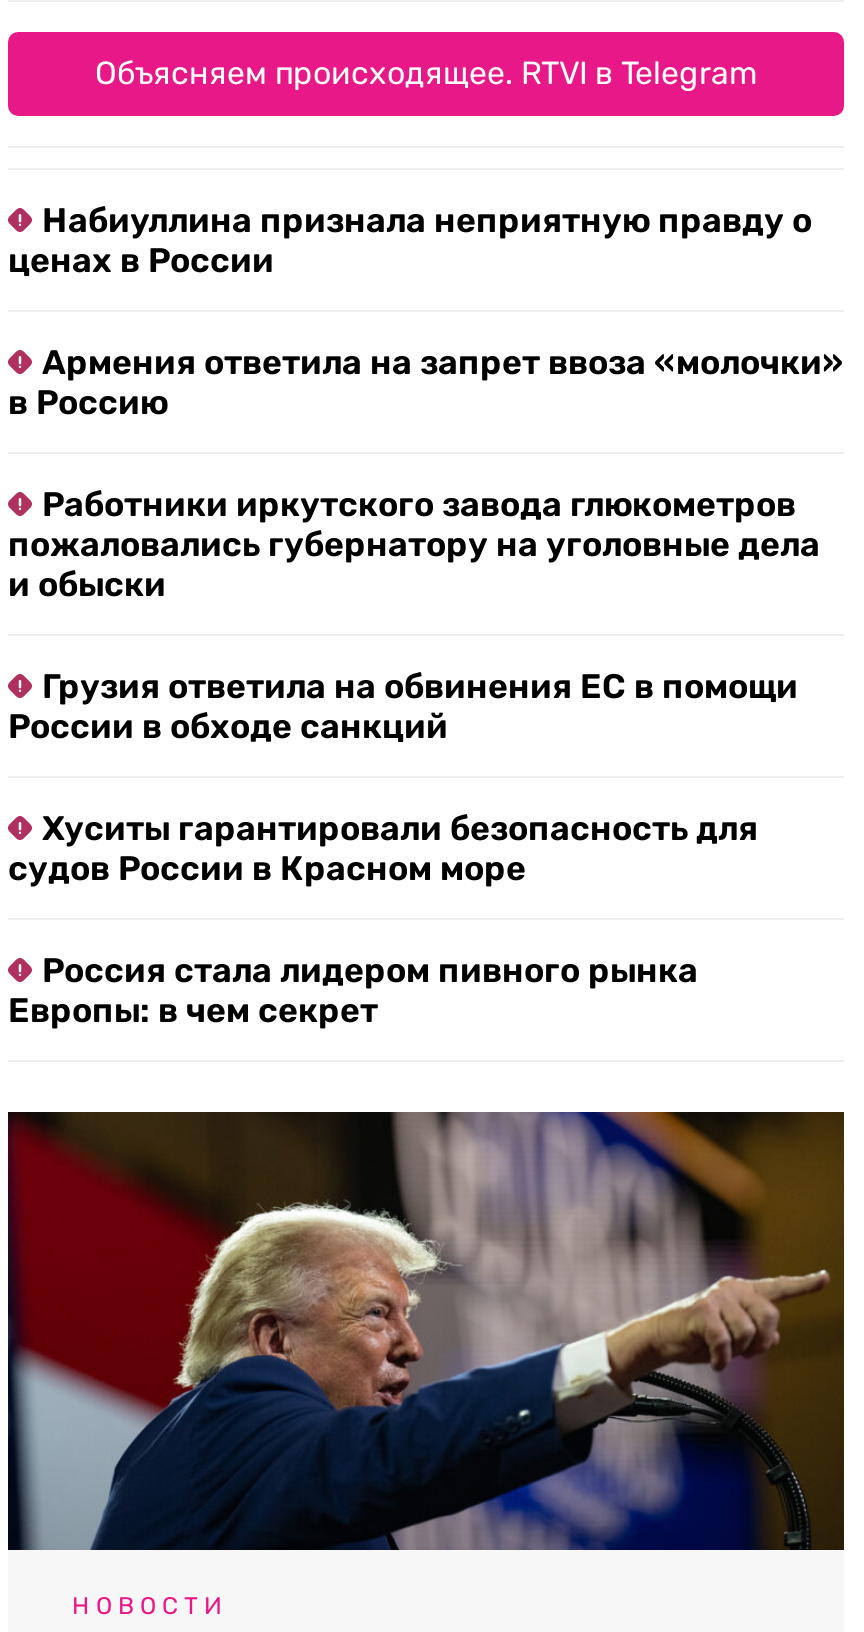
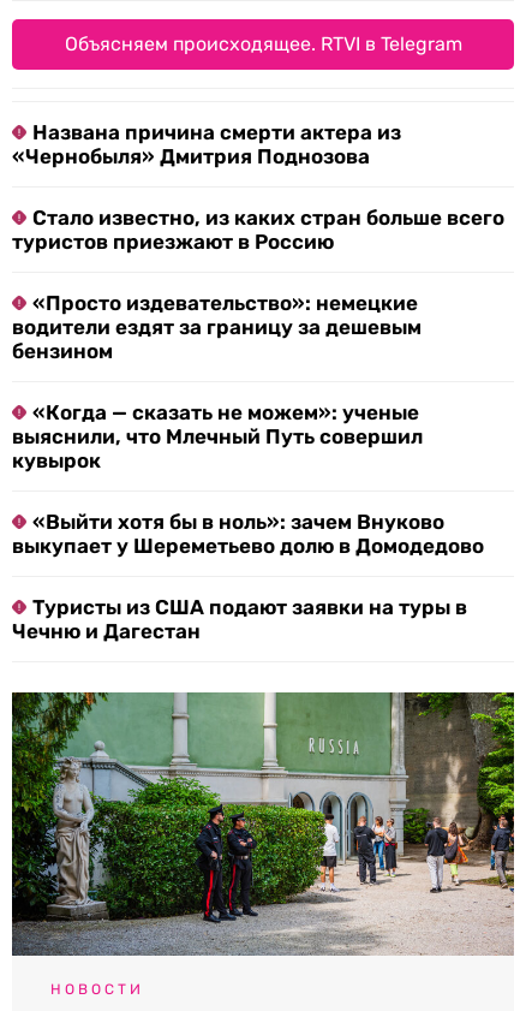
[8,200,812,280] Набиуллина признала неприятную правду о | ценах в России -> [12,120,401,168] Названа причина смерти актера из | «Чернобыля» Дмитрия Поднозова
[8,342,844,422] Армения ответила на запрет ввоза «молочки» | в Россию -> [12,206,504,254] Стало известно, из каких стран больше всего | туристов приезжают в Россию
[8,484,820,604] Работники иркутского завода глюкометров | пожаловались губернатору на уголовные дела | и обыски -> [12,291,422,363] «Просто издевательство»: немецкие | водители ездят за границу за дешевым | бензином
[8,666,798,746] Грузия ответила на обвинения ЕС в помощи | России в обходе санкций -> [12,400,423,473] «Когда — сказать не можем»: ученые | выяснили, что Млечный Путь совершил | кувырок
[8,808,758,888] Хуситы гарантировали безопасность для | судов России в Красном море -> [12,510,484,558] «Выйти хотя бы в ноль»: зачем Внуково | выкупает у Шереметьево долю в Домодедово
[8,950,698,1030] Россия стала лидером пивного рынка | Европы: в чем секрет -> [12,595,467,643] Туристы из США подают заявки на туры в | Чечню и Дагестан
[8,1110,844,1552] [image] -> [11,691,515,956] [image]

